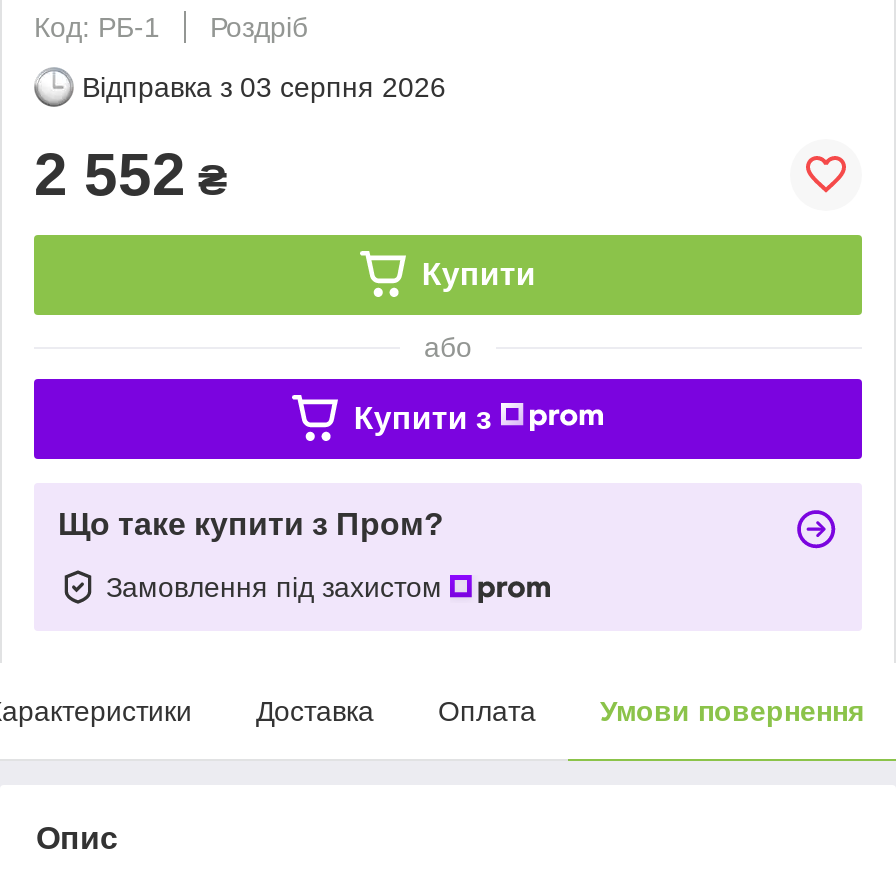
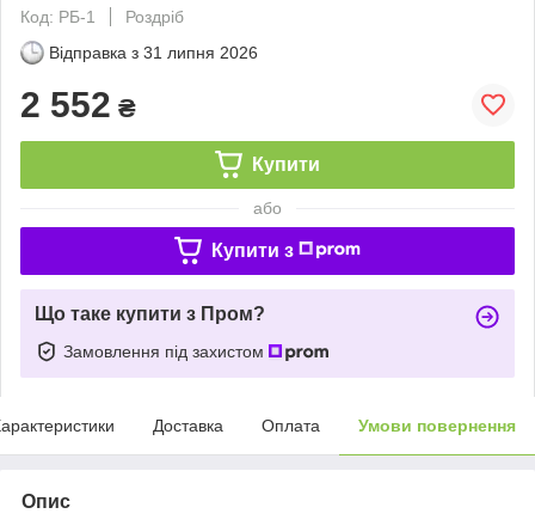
[82,71,446,103] Відправка з 03 серпня 2026 -> [49,43,258,62] Відправка з 31 липня 2026

